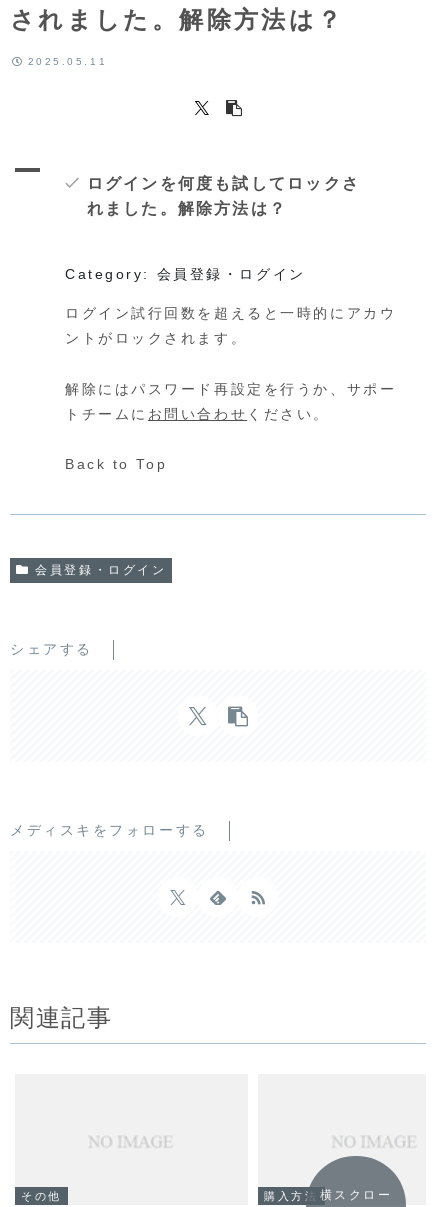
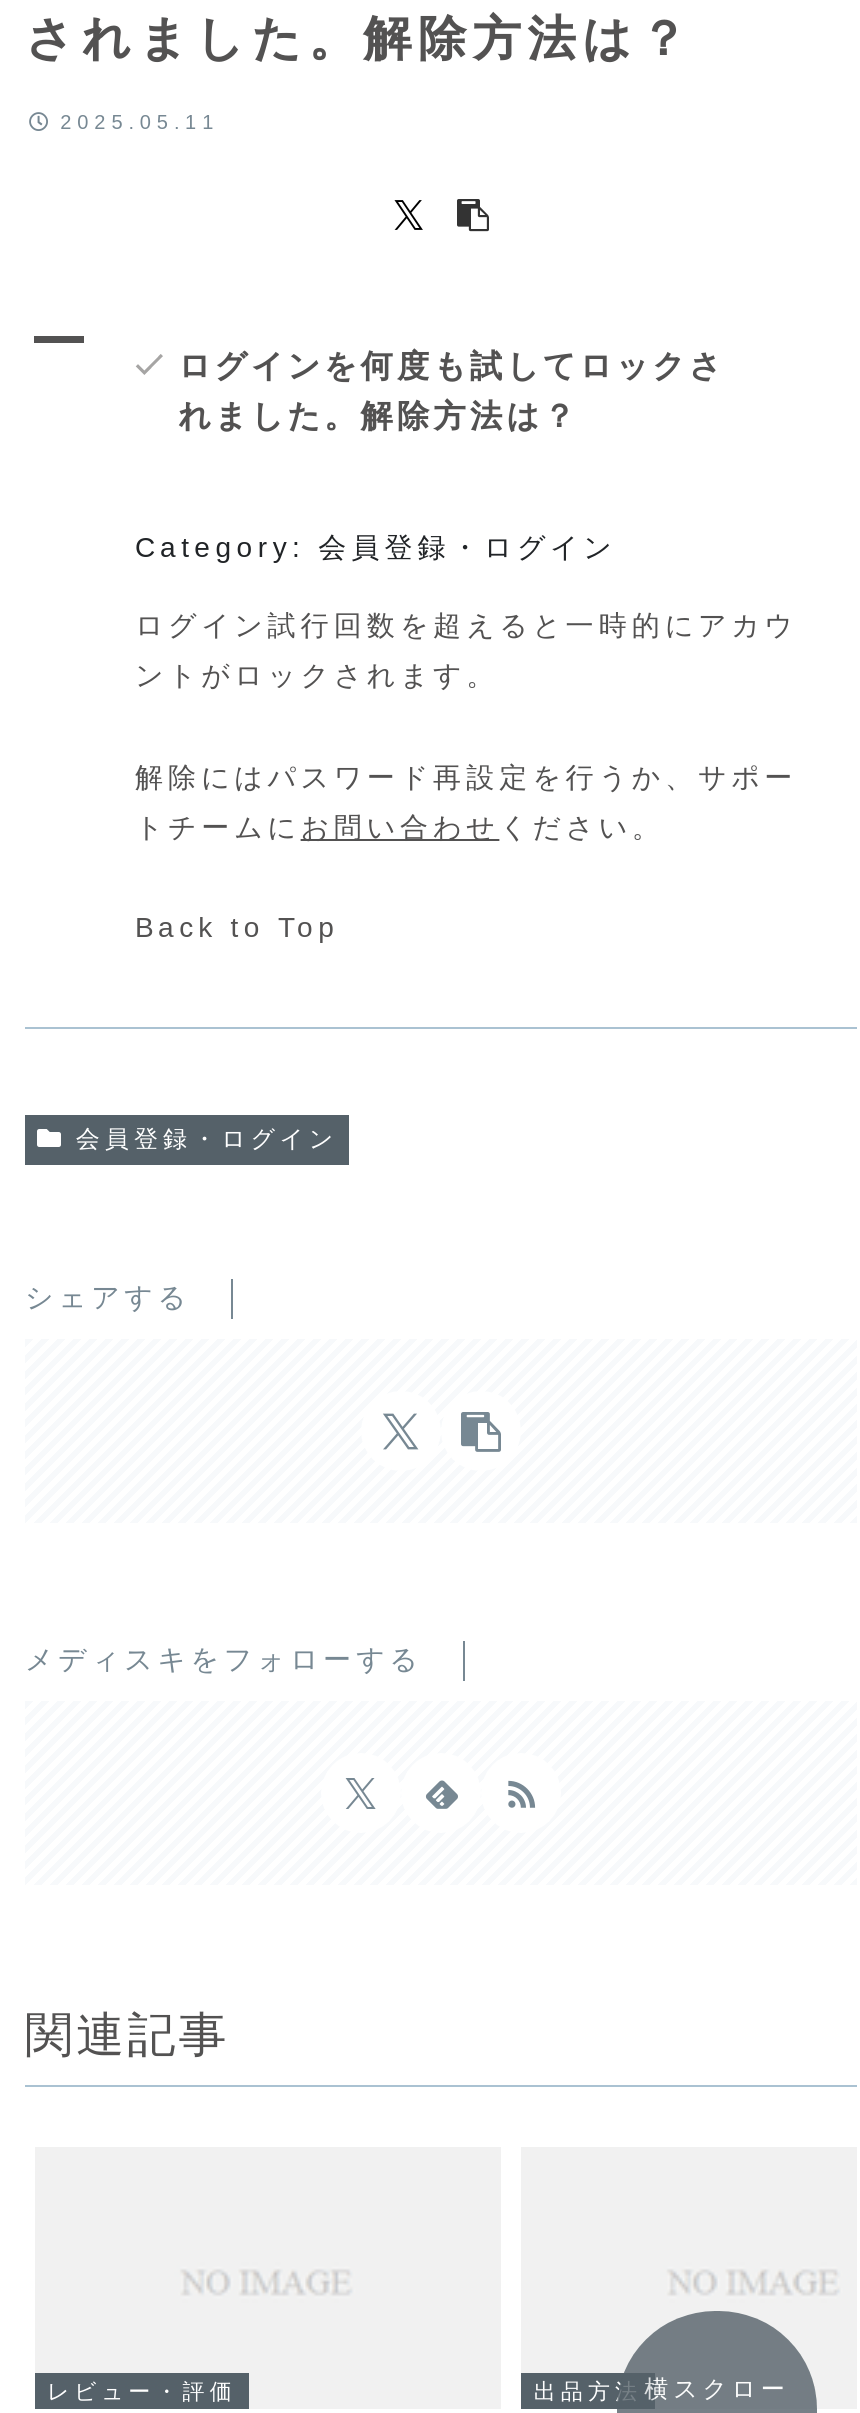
[21,1190,62,1202] その他 -> [47,2380,237,2404] レビュー・評価
[264,1190,319,1202] 購入方法 -> [534,2380,642,2404] 出品方法

